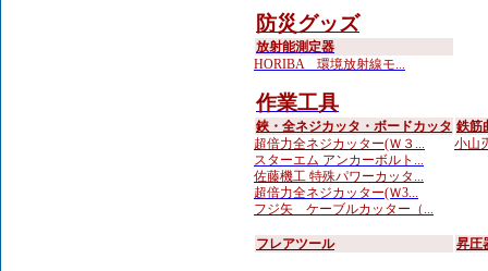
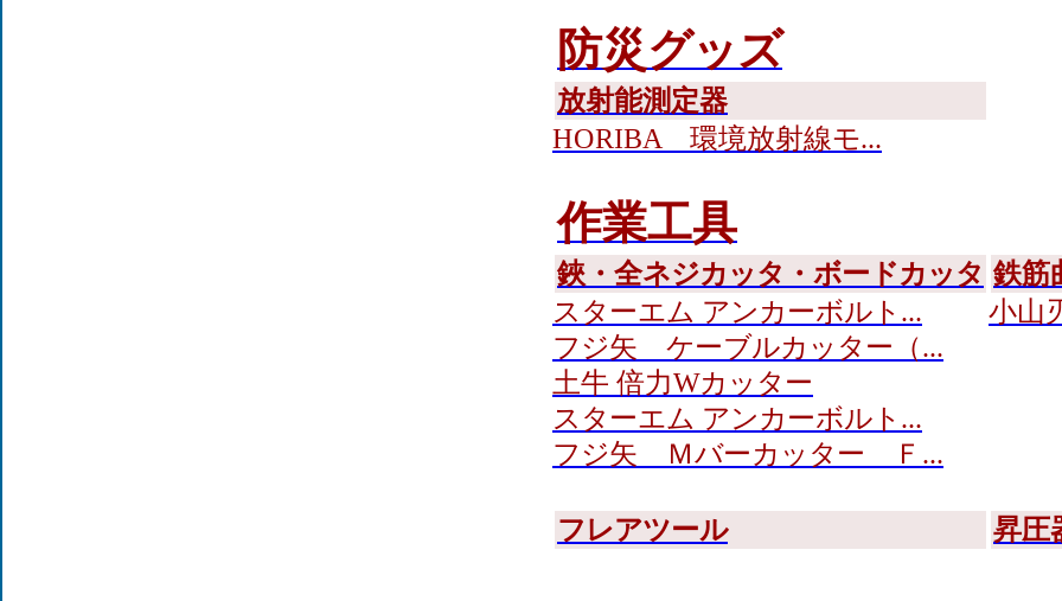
[254,136,425,151] 超倍力全ネジカッター(Ｗ３... -> none
[254,169,424,200] 佐藤機工 特殊パワーカッタ... | 超倍力全ネジカッター(Ｗ3... -> none
moved [254,201,434,217] -> [552,331,943,364]: フジ矢 ケーブルカッター（...
none -> [552,366,943,471] 土牛 倍力Wカッター | スターエム アンカーボルト... | フジ矢 Ｍバーカッター Ｆ...

